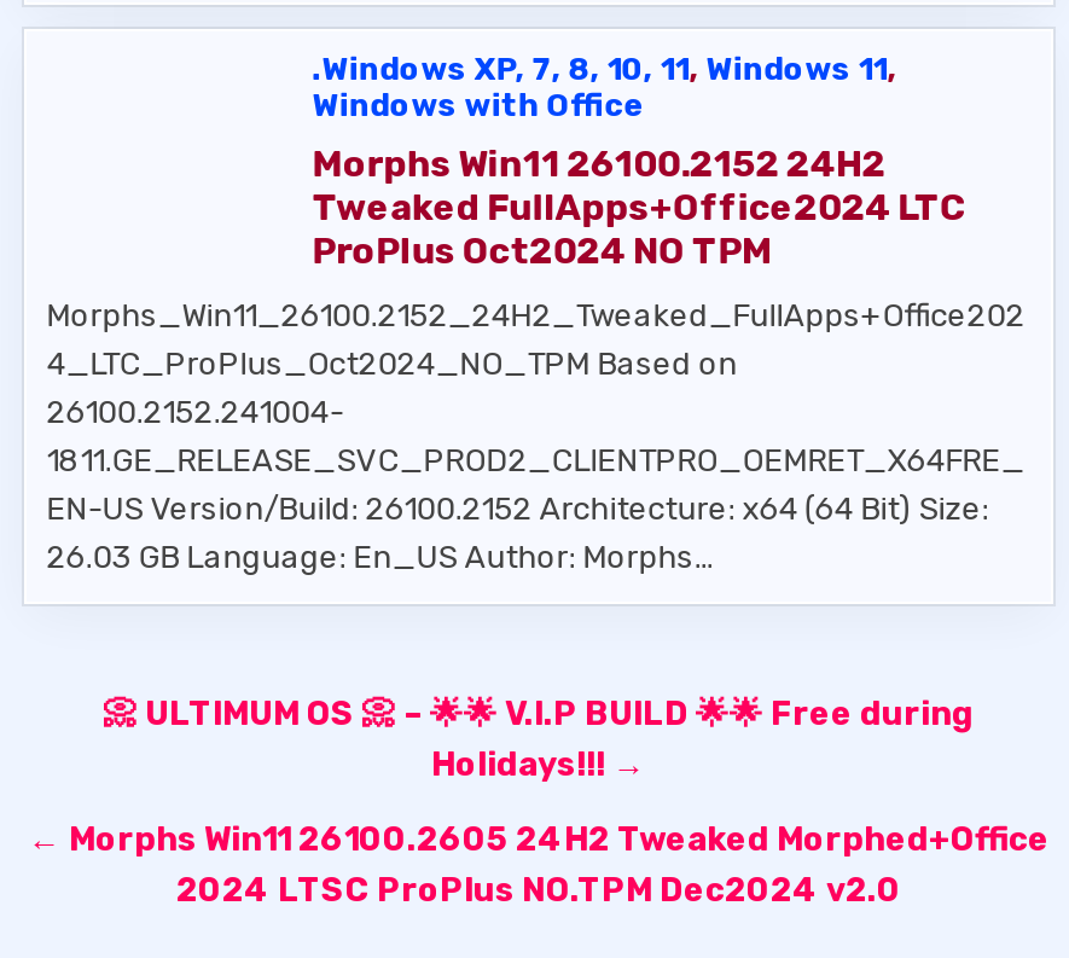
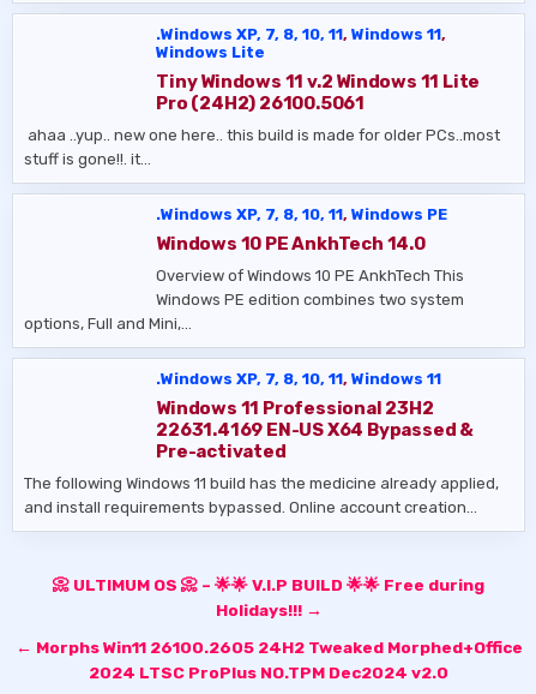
[46,86,1025,574] Windows with Office | Morphs Win11 26100.2152 24H2 | Tweaked FullApps+Office2024 LTC | ProPlus Oct2024 NO TPM | Morphs_Win11_26100.2152_24H2_Tweaked_FullApps+Office202 | 4_LTC_ProPlus_Oct2024_NO_TPM Based on | 26100.2152.241004- | 1811.GE_RELEASE_SVC_PROD2_CLIENTPRO_OEMRET_X64FRE_ | EN-US Version/Build: 26100.2152 Architecture: x64 (64 Bit) Size: | 26.03 GB Language: En_US Author: Morphs… -> [24,43,500,516] Windows Lite | Tiny Windows 11 v.2 Windows 11 Lite | Pro (24H2) 26100.5061 | ahaa ..yup.. new one here.. this build is made for older PCs..most | stuff is gone!!. it… | .Windows XP, 7, 8, 10, 11, Windows PE | Windows 10 PE AnkhTech 14.0 | Overview of Windows 10 PE AnkhTech This | Windows PE edition combines two system | options, Full and Mini,… | .Windows XP, 7, 8, 10, 11, Windows 11 | Windows 11 Professional 23H2 | 22631.4169 EN-US X64 Bypassed & | Pre-activated | The following Windows 11 build has the medicine already applied, | and install requirements bypassed. Online account creation…

